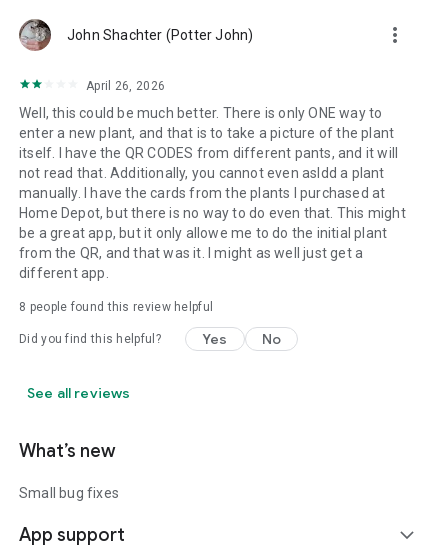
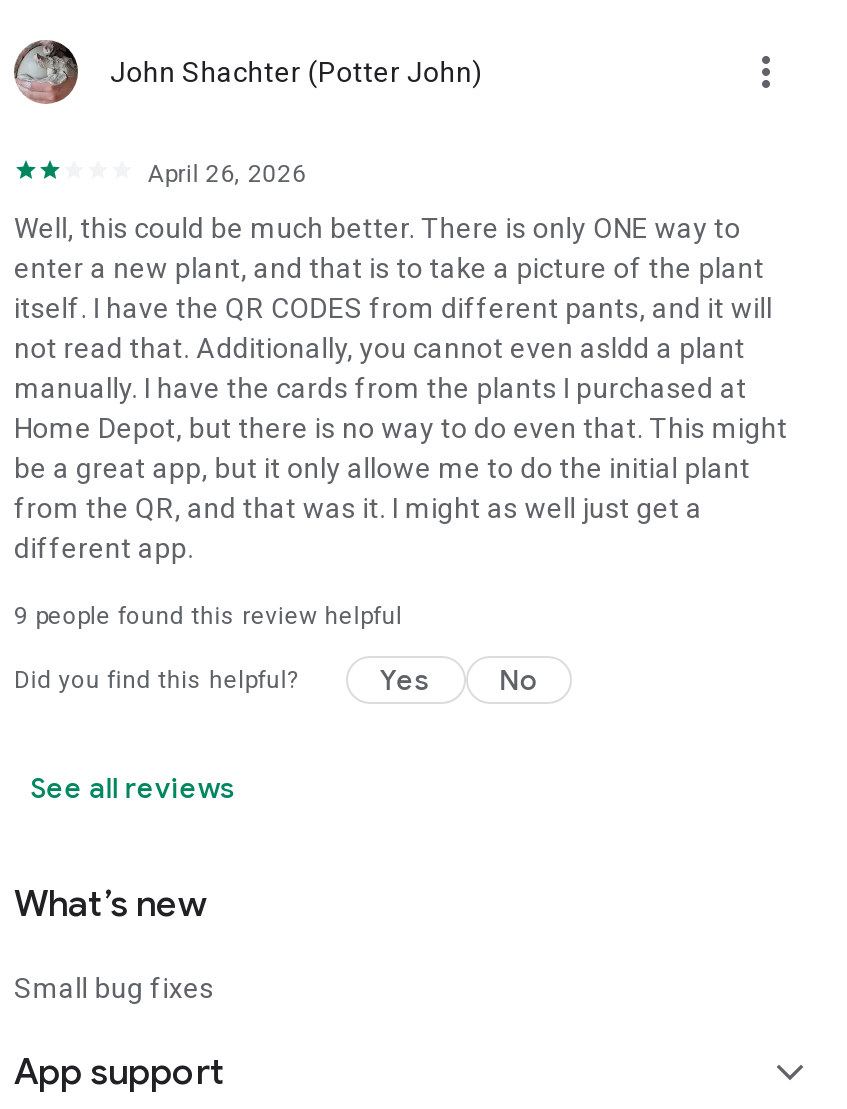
[19,300,213,314] 8 people found this review helpful -> [14,602,402,630] 9 people found this review helpful

